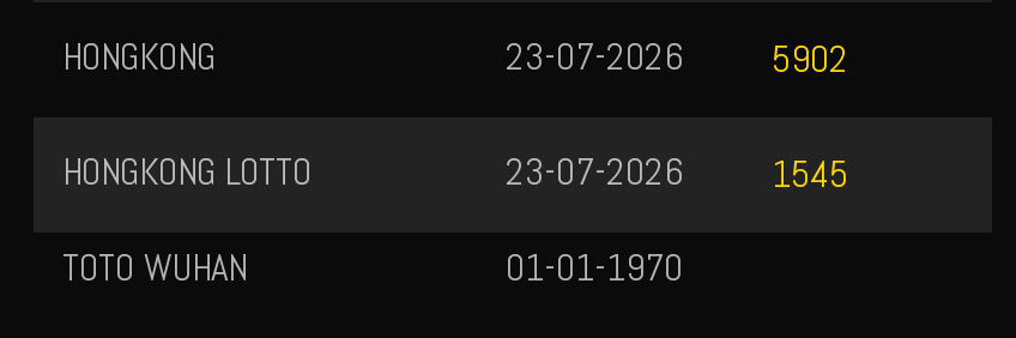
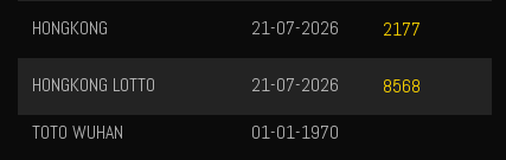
[506,34,683,82] 23-07-2026 -> [251,17,339,40] 21-07-2026
[772,35,848,83] 5902 -> [383,17,421,41] 2177
[506,149,683,197] 23-07-2026 -> [251,73,339,97] 21-07-2026
[772,150,848,198] 1545 -> [383,74,421,98] 8568

